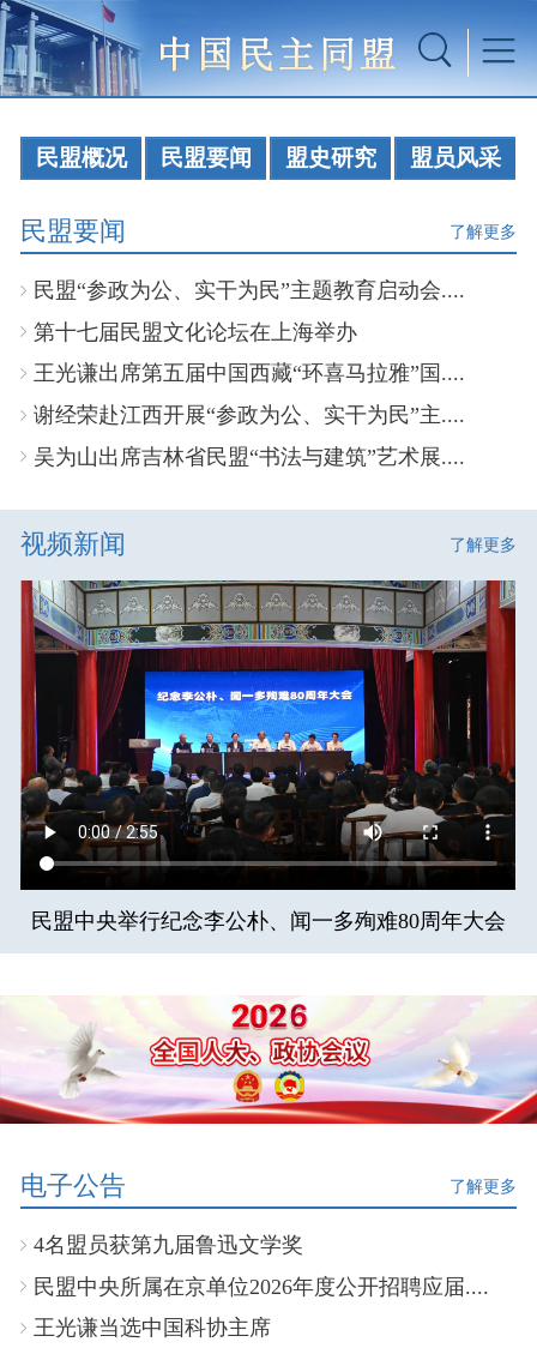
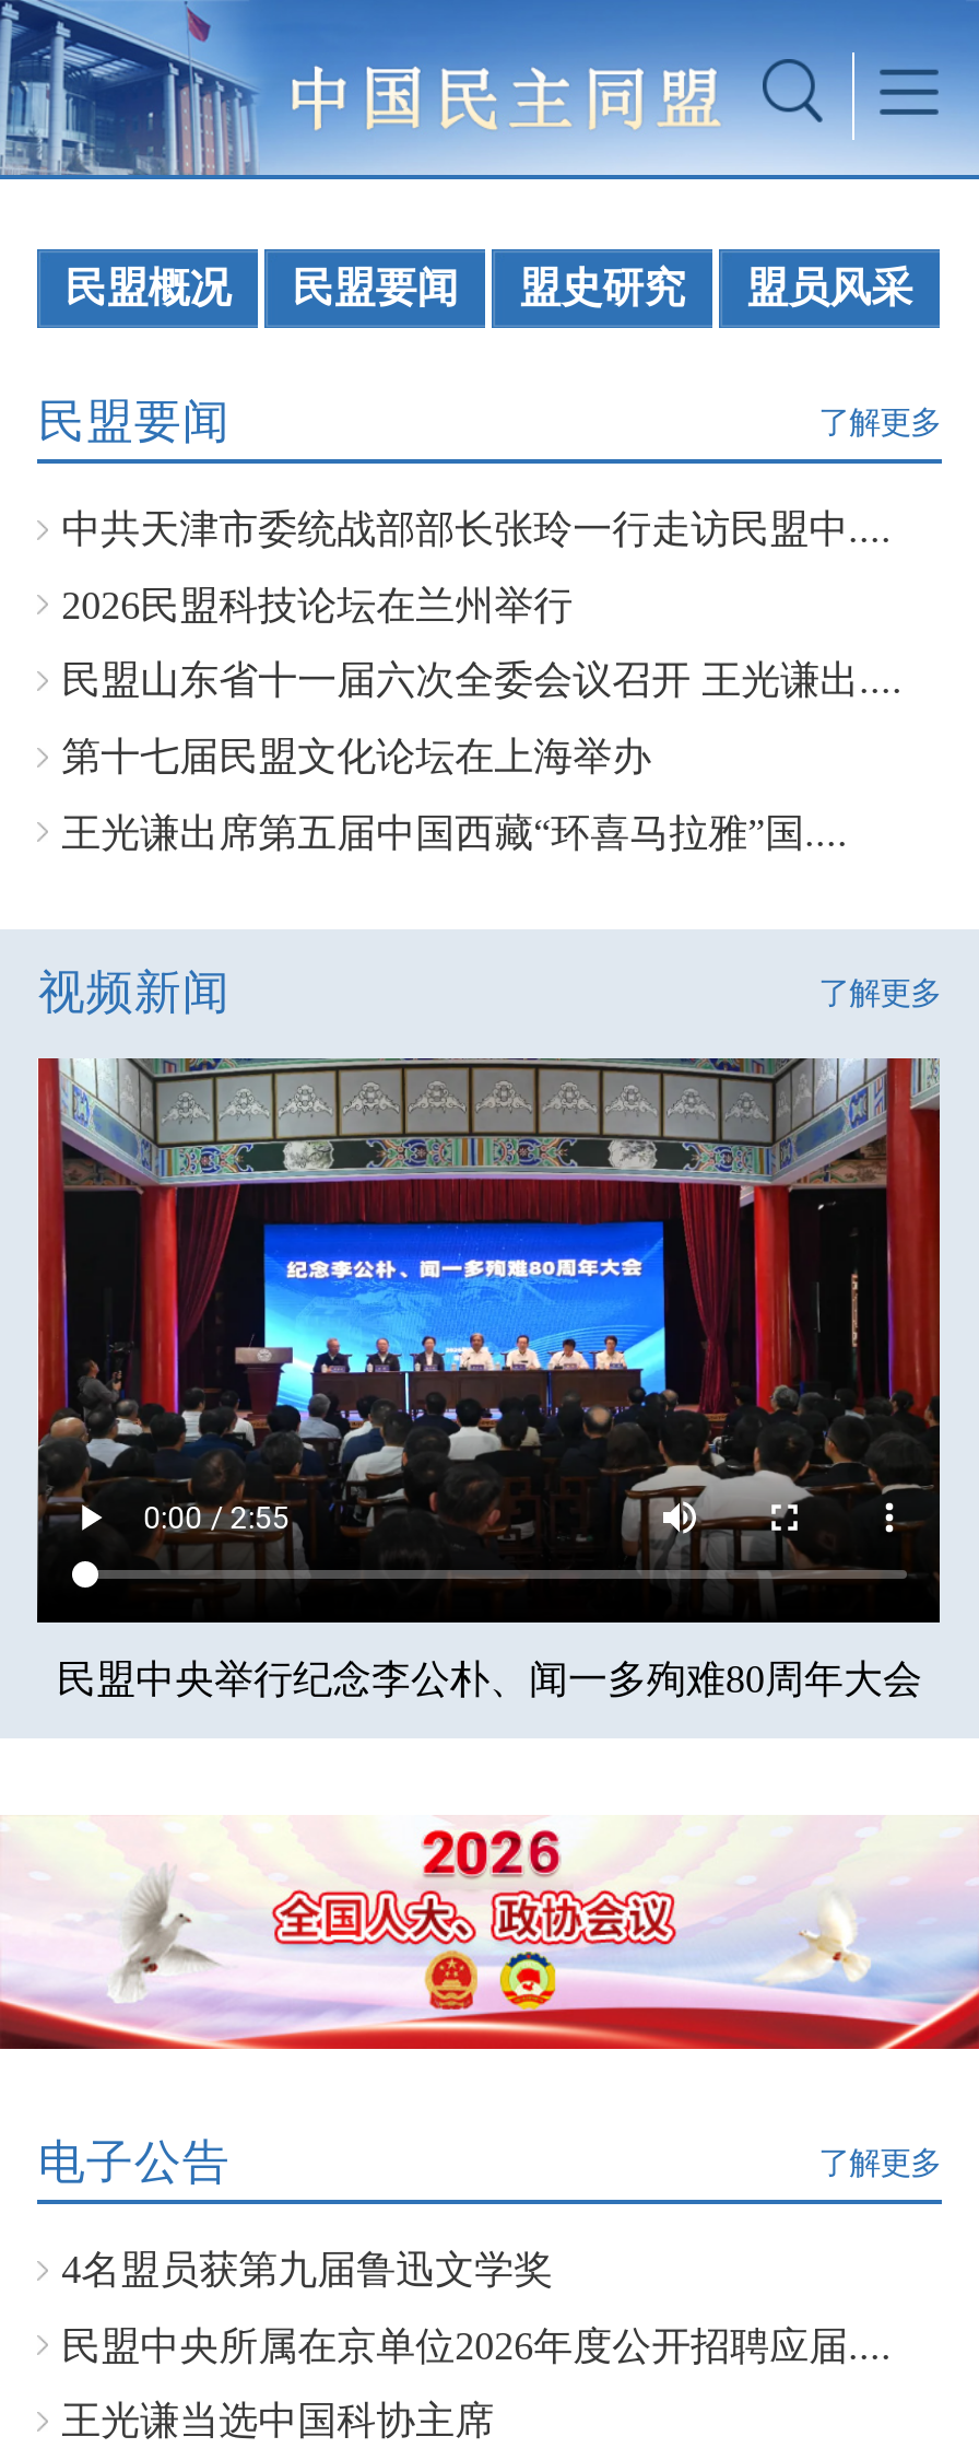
[34,278,465,302] 民盟“参政为公、实干为民”主题教育启动会.... -> [61,508,903,703] 中共天津市委统战部部长张玲一行走访民盟中.... | 2026民盟科技论坛在兰州举行 | 民盟山东省十一届六次全委会议召开 王光谦出....
moved [34,320,465,385] -> [61,735,848,854]: 第十七届民盟文化论坛在上海举办 | 王光谦出席第五届中国西藏“环喜马拉雅”国....
[34,403,465,469] 谢经荣赴江西开展“参政为公、实干为民”主.... | 吴为山出席吉林省民盟“书法与建筑”艺术展.... -> none

